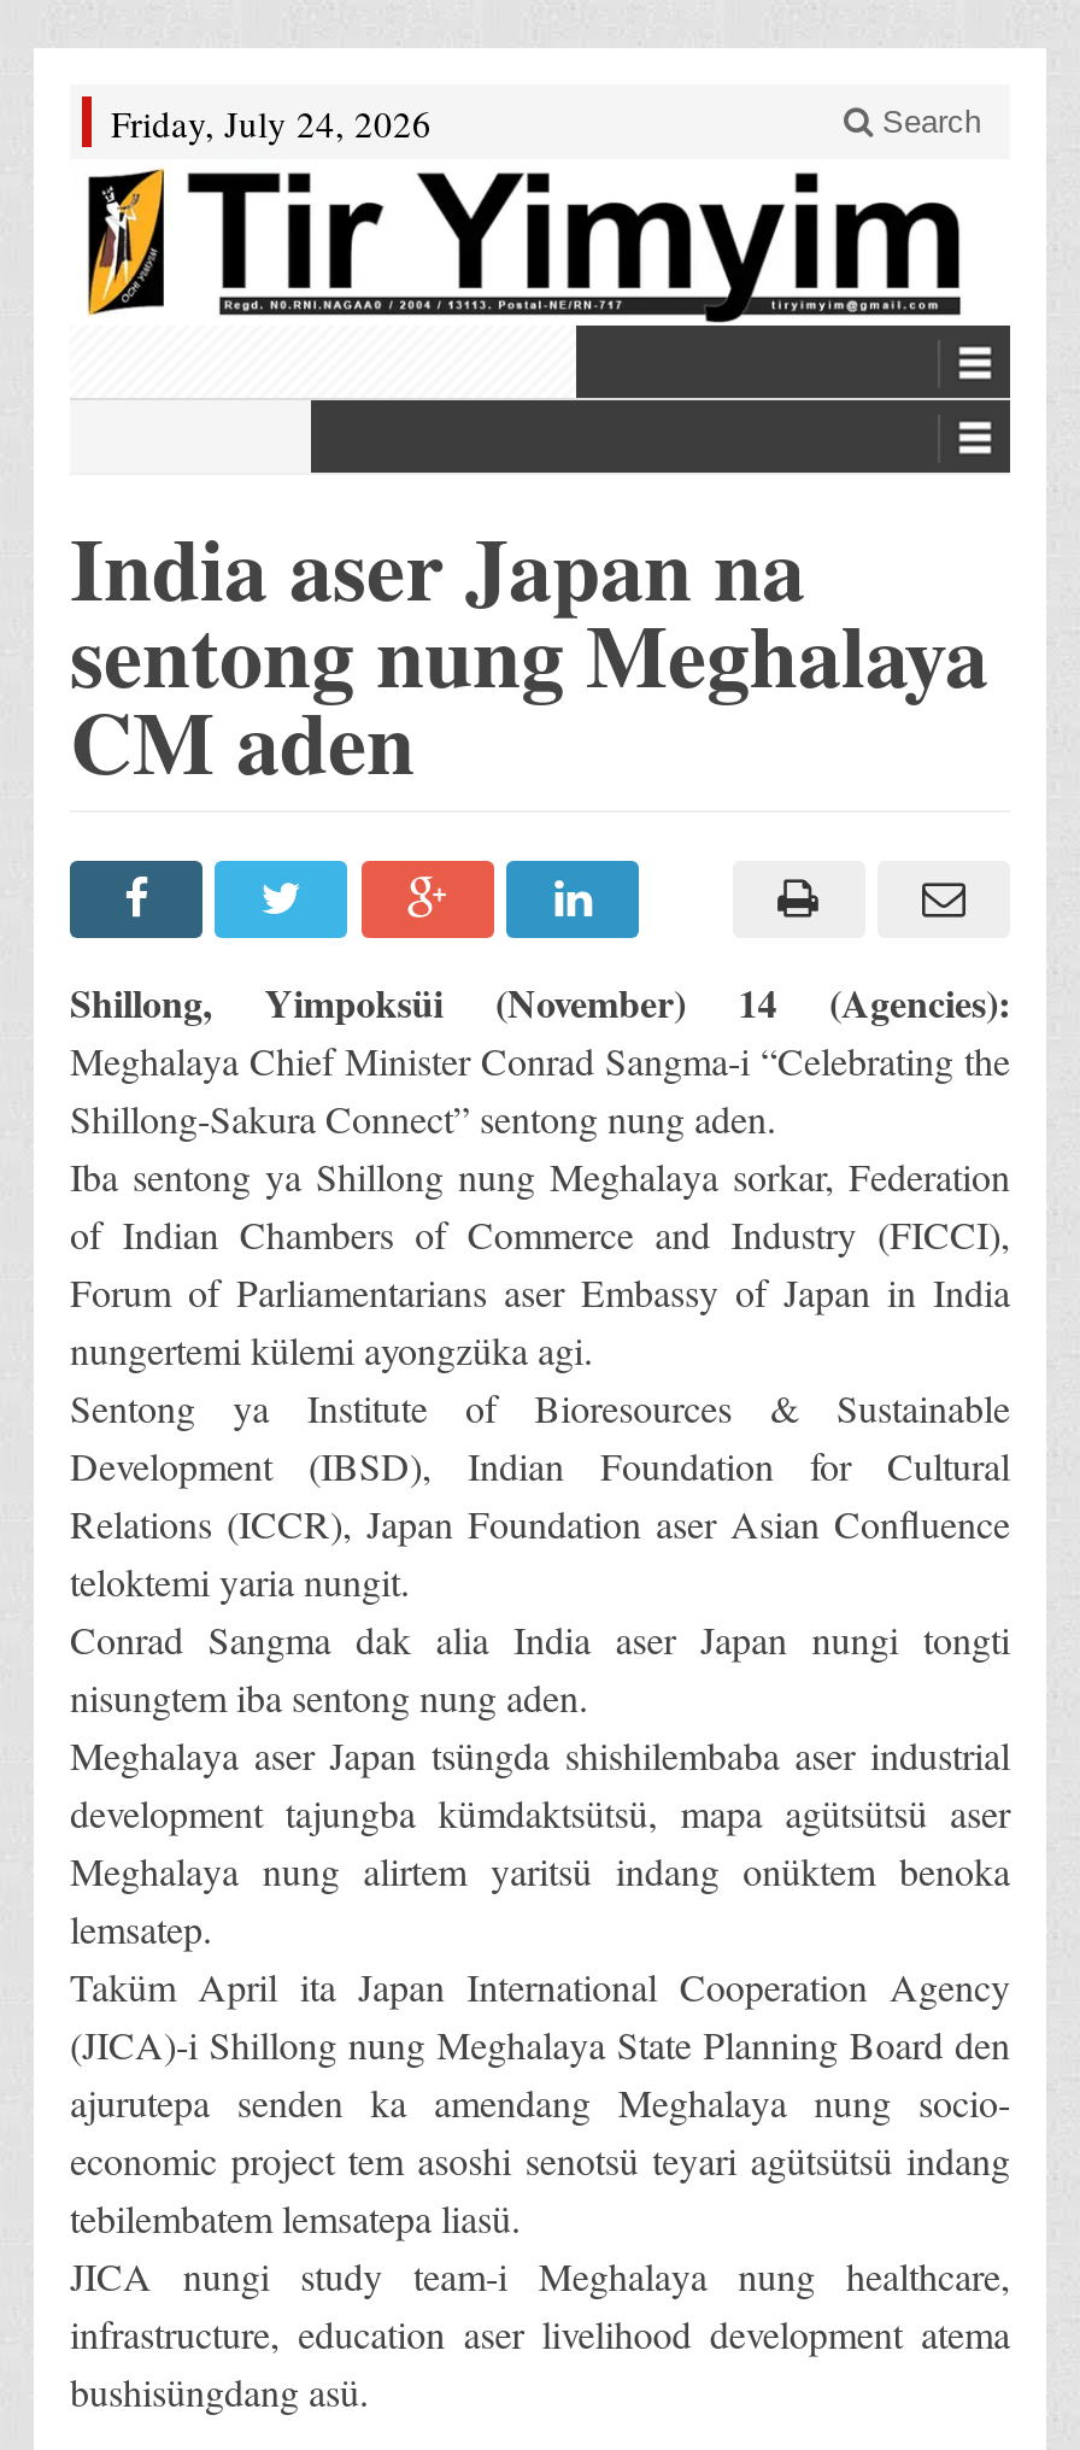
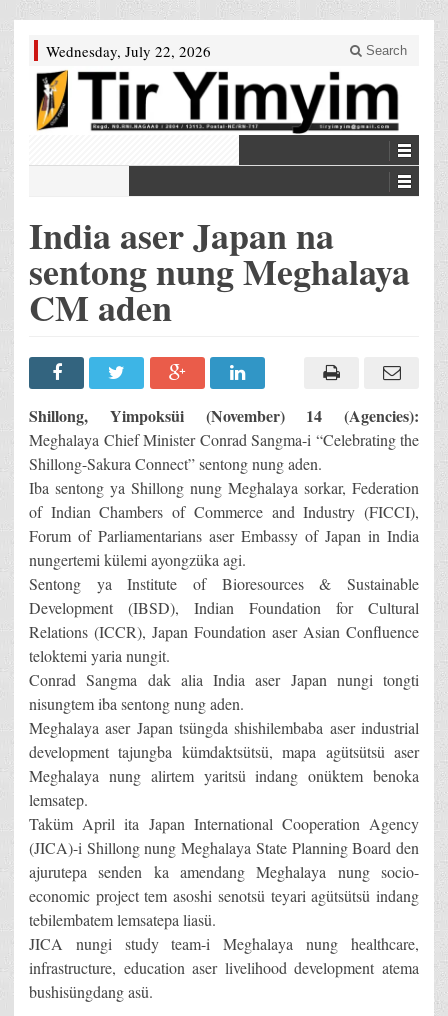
[111,99,432,147] Friday, July 24, 2026 -> [46,41,211,61] Wednesday, July 22, 2026

